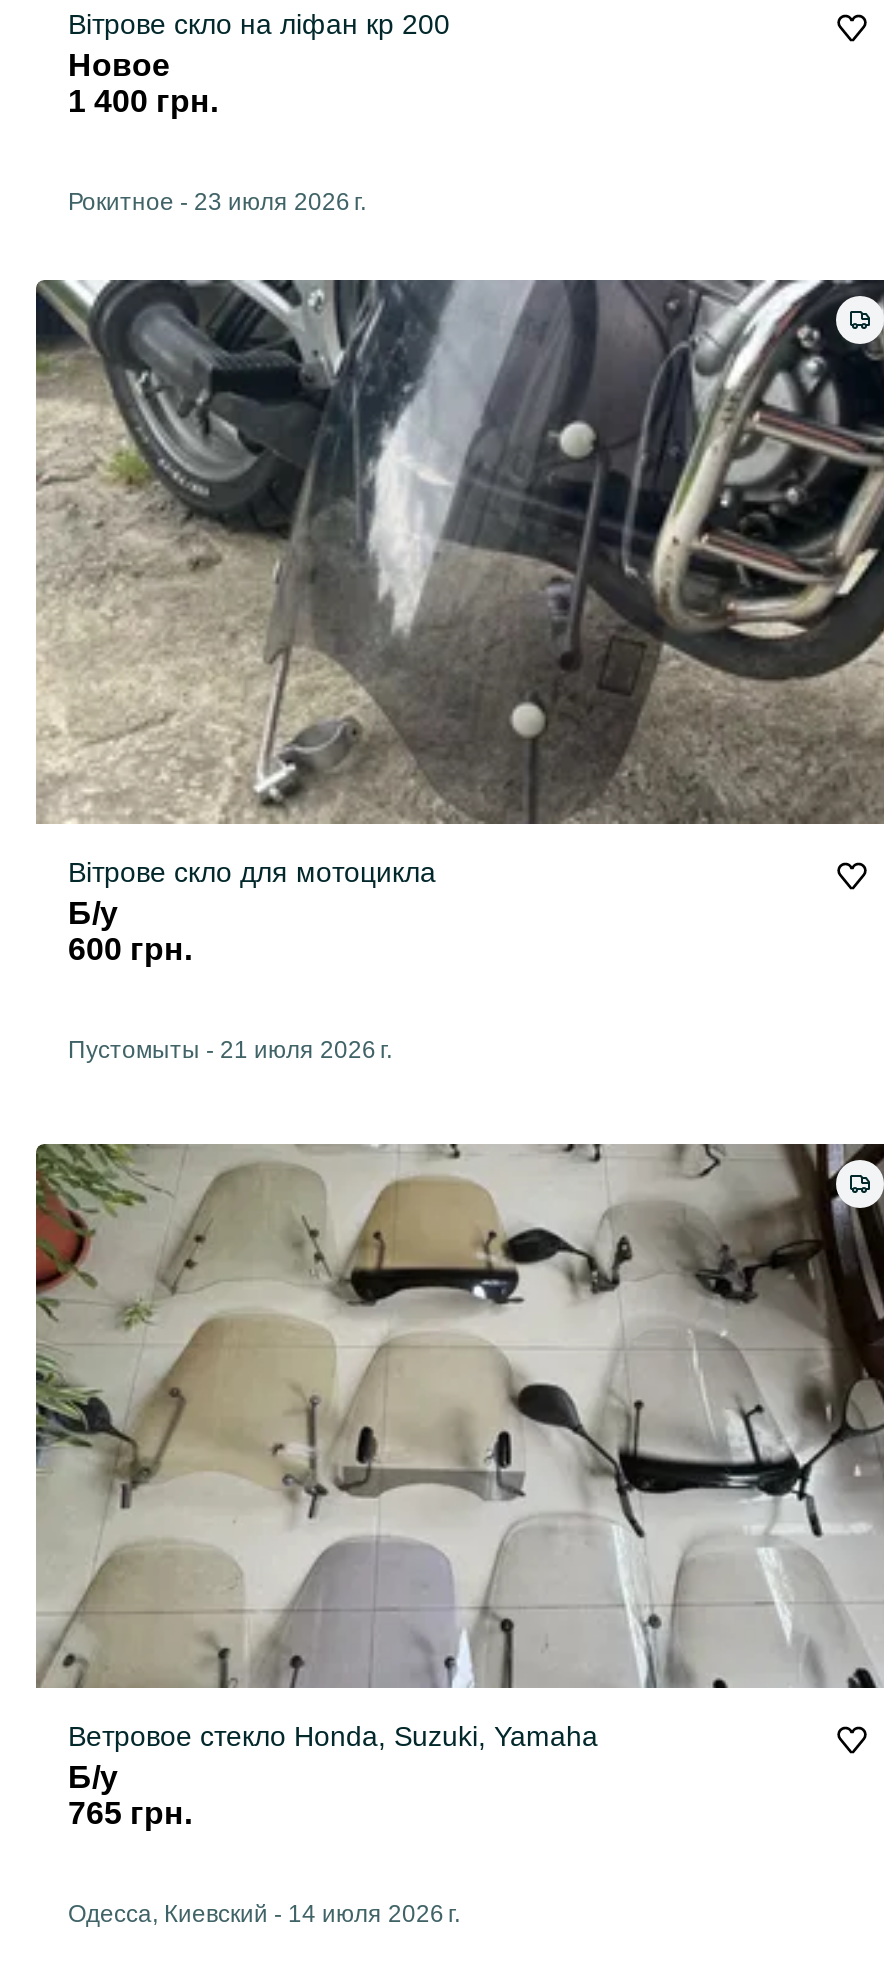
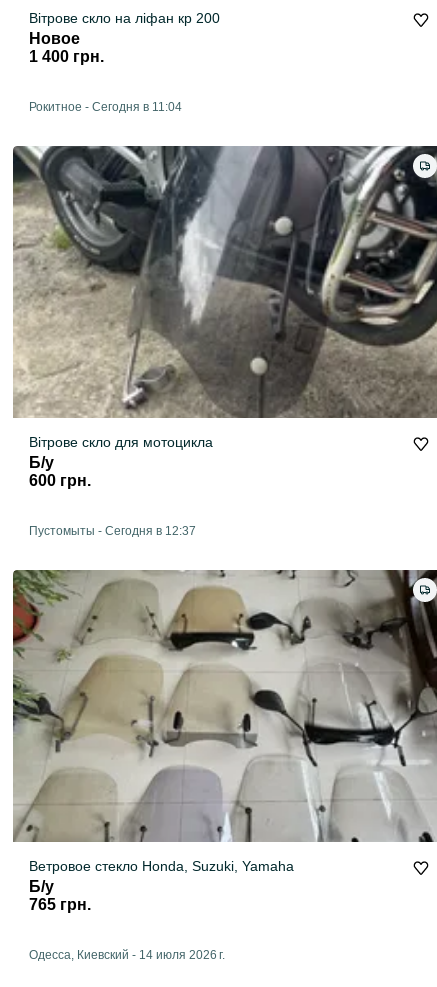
[68,189,366,217] Рокитное - 23 июля 2026 г. -> [29,100,182,114] Рокитное - Сегодня в 11:04
[68,1037,392,1065] Пустомыты - 21 июля 2026 г. -> [29,524,196,538] Пустомыты - Сегодня в 12:37

